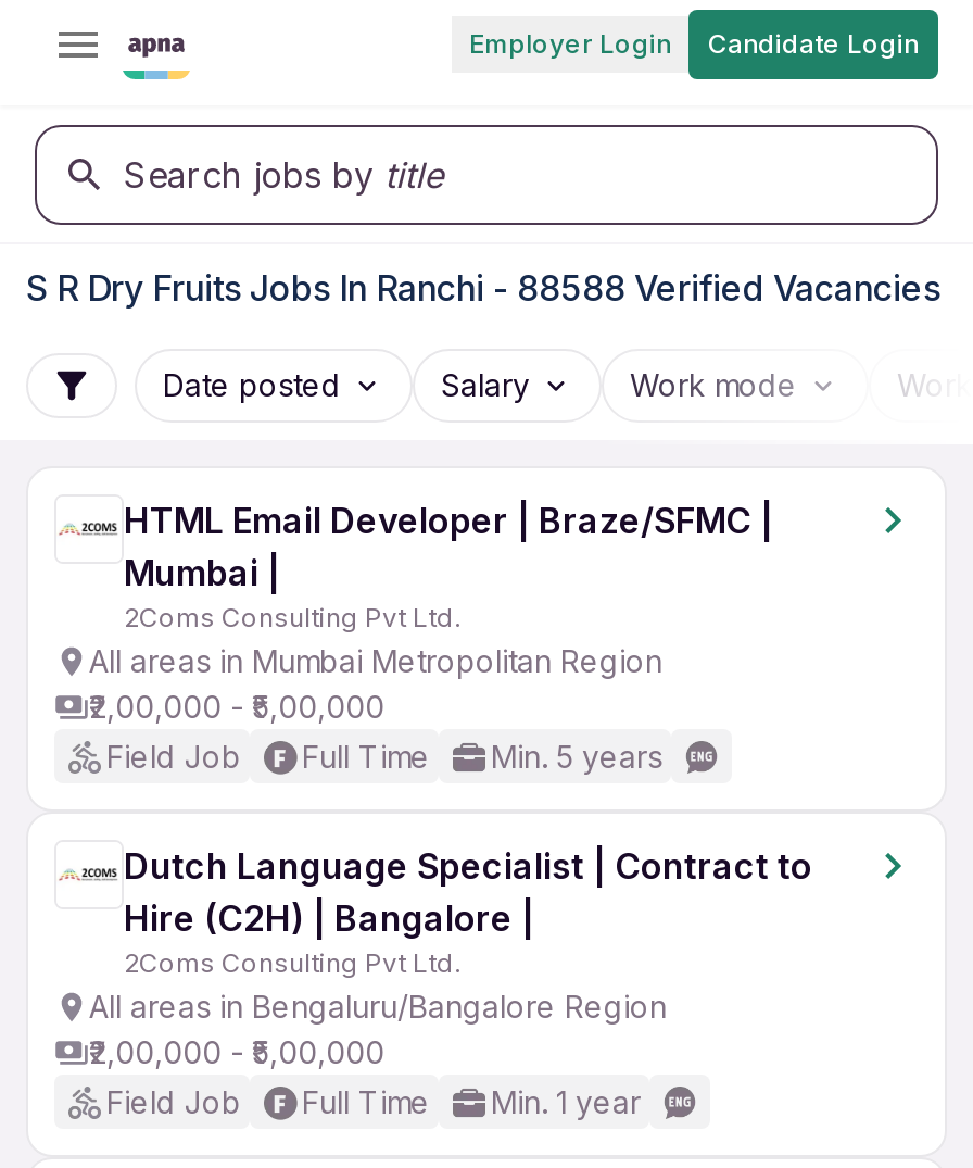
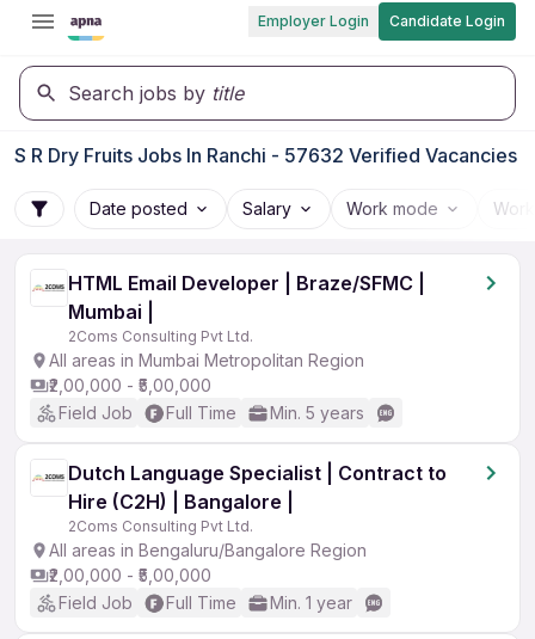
[26,266,940,310] S R Dry Fruits Jobs In Ranchi - 88588 Verified Vacancies -> [14,143,517,167] S R Dry Fruits Jobs In Ranchi - 57632 Verified Vacancies

